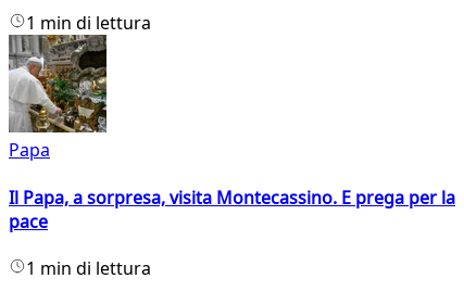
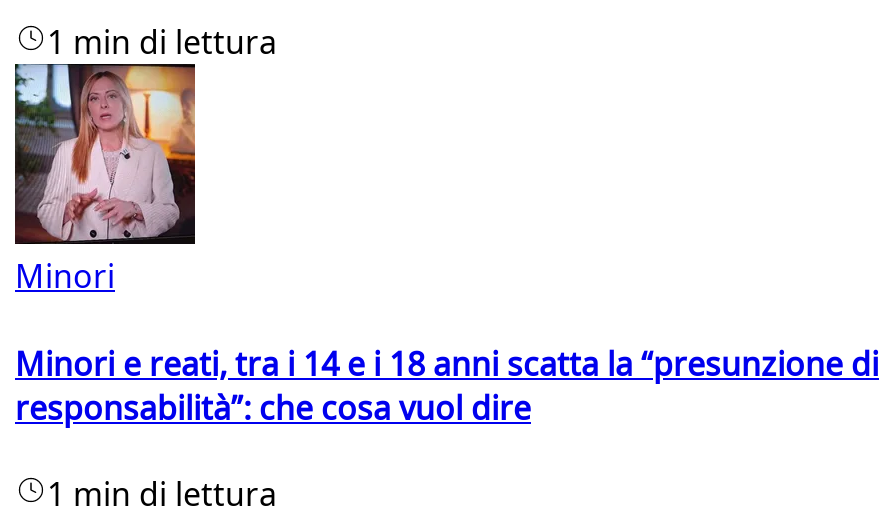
[8,35,108,162] [image] | Papa -> [13,64,197,299] [image] | Minori
[9,185,455,233] Il Papa, a sorpresa, visita Montecassino. E prega per la | pace -> [15,341,879,429] Minori e reati, tra i 14 e i 18 anni scatta la “presunzione di | responsabilità”: che cosa vuol dire

